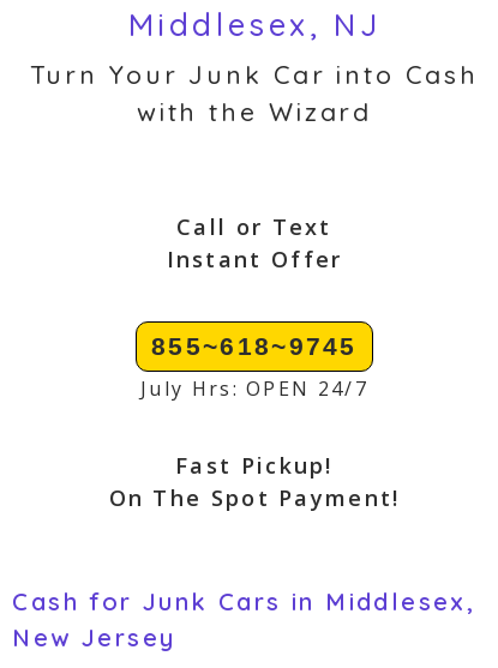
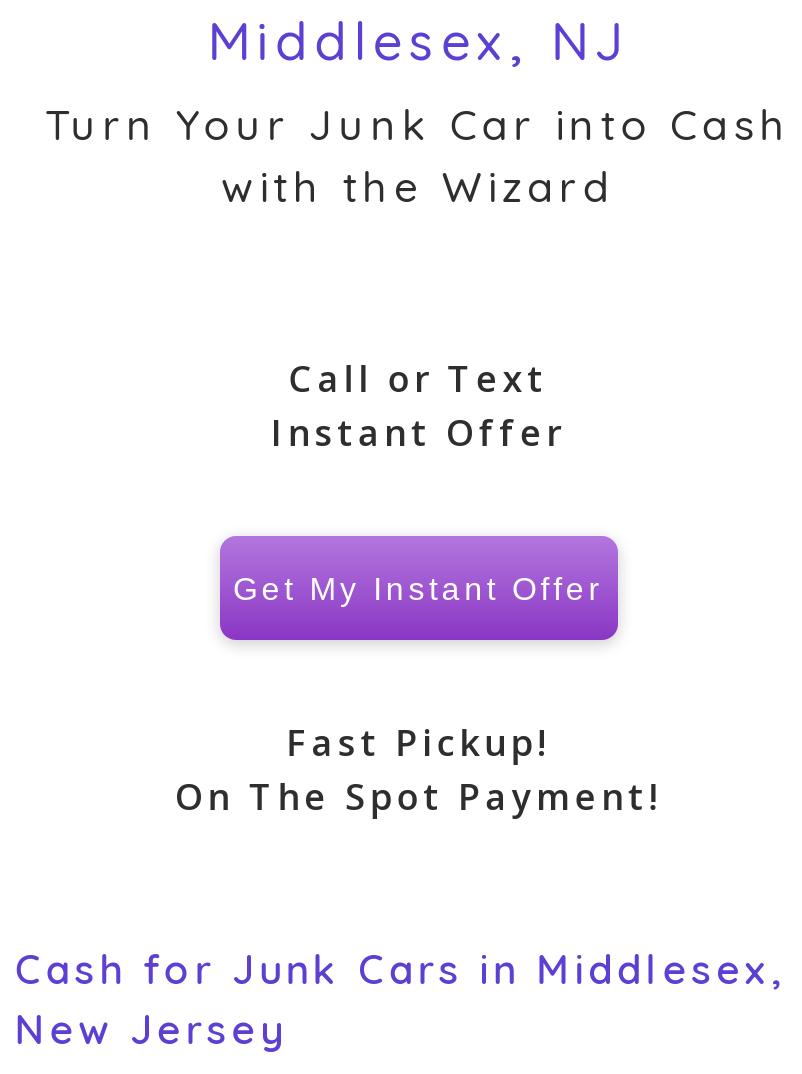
[141,332,368,402] 855~618~9745 | July Hrs: OPEN 24/7 -> [233,572,603,606] Get My Instant Offer

